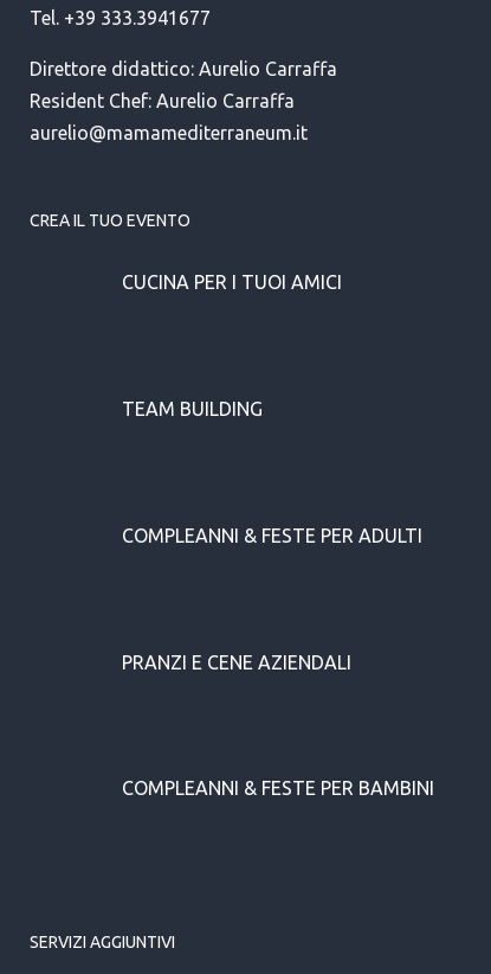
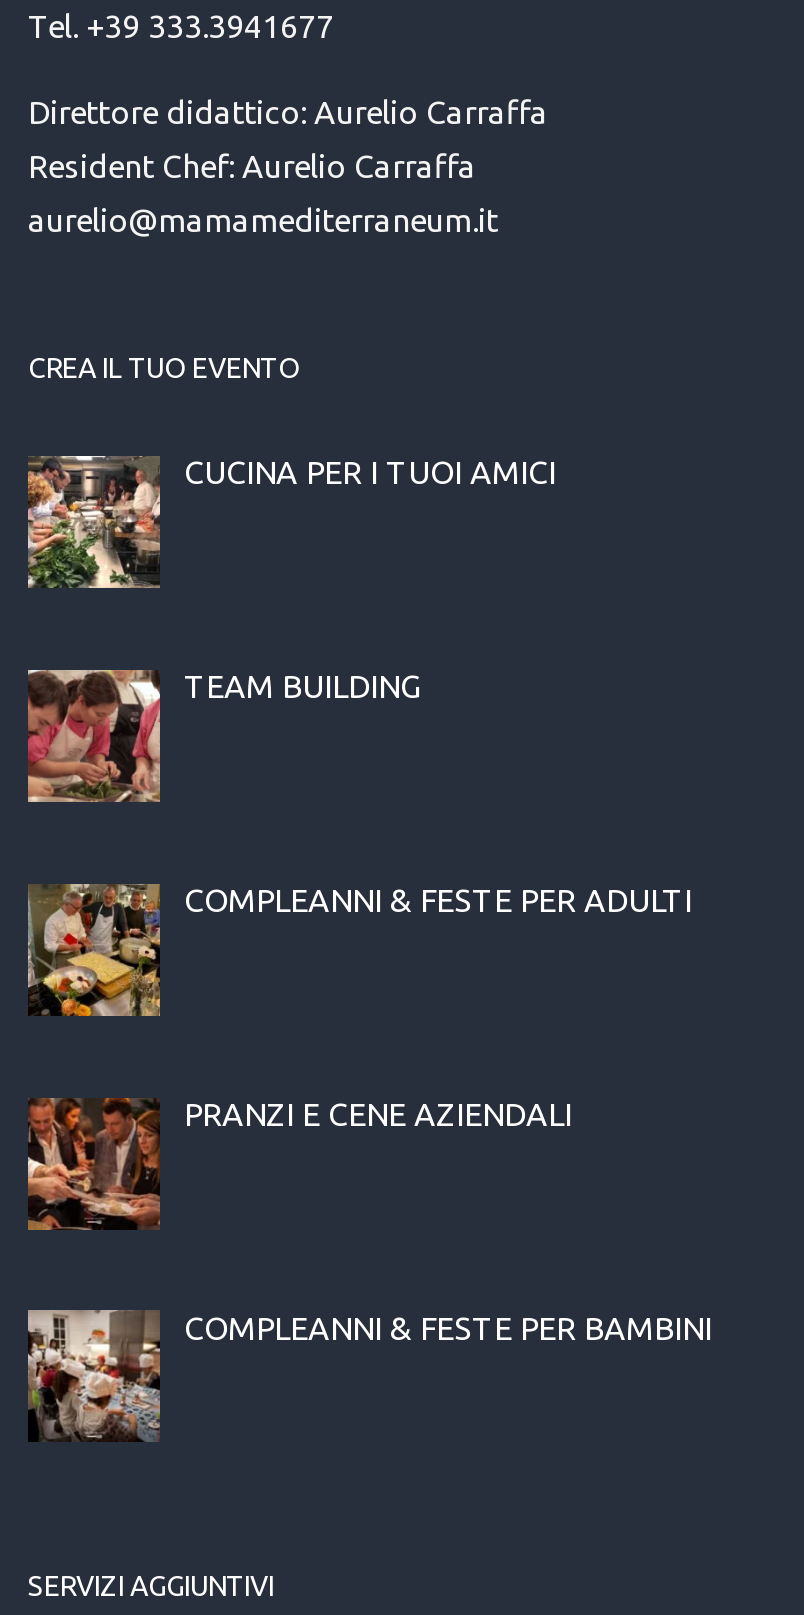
none -> [26,454,162,590] [image]
none -> [26,668,162,804] [image]
none -> [26,882,162,1018] [image]
none -> [26,1096,162,1232] [image]
none -> [26,1308,162,1442] [image]

